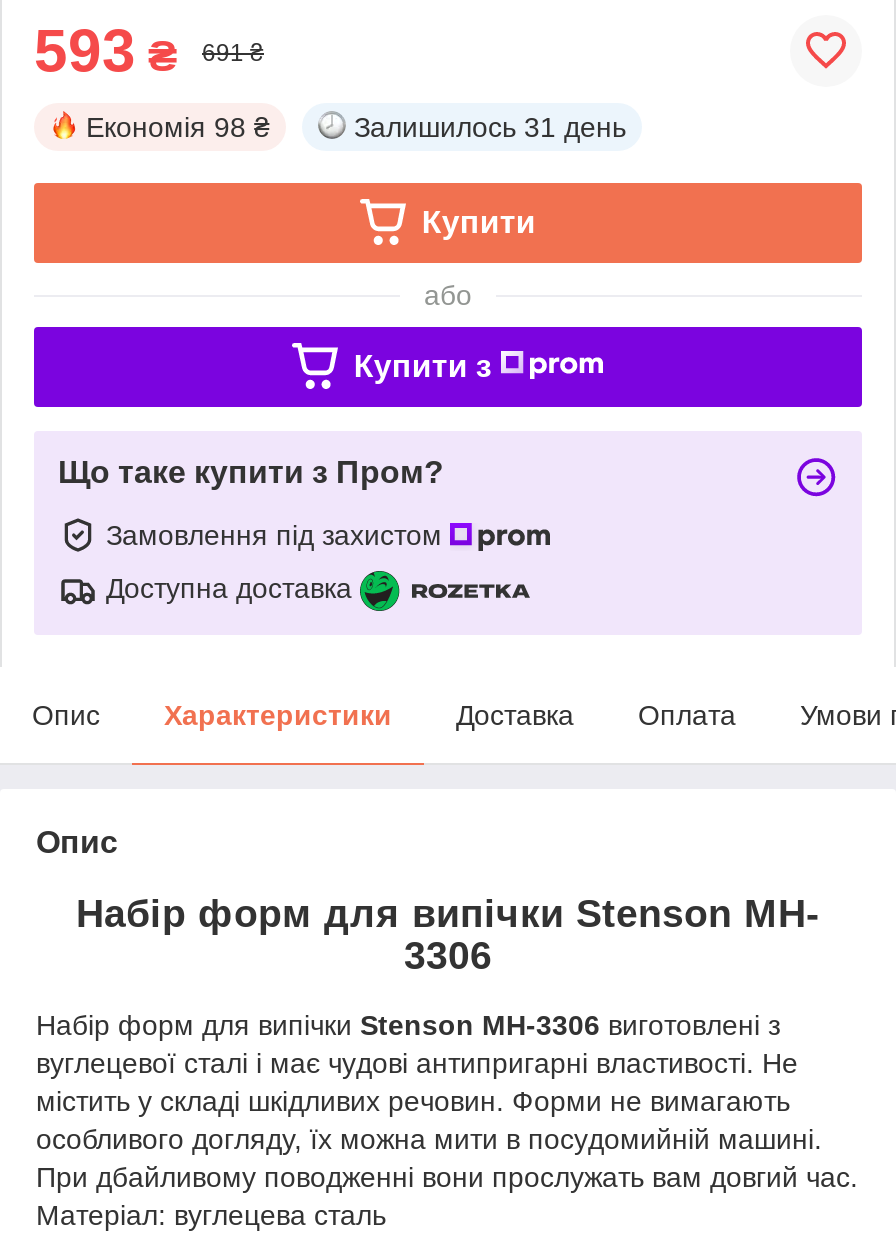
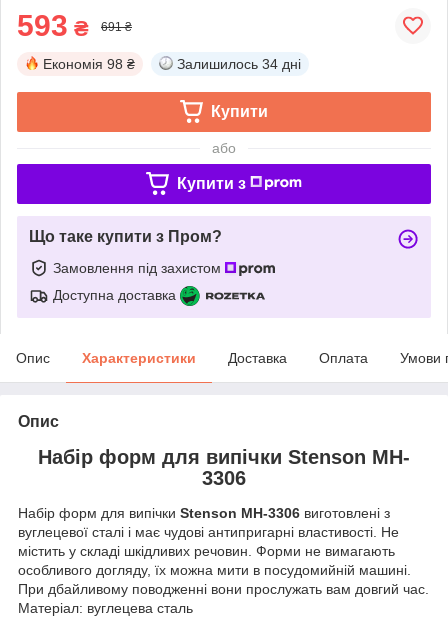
[354,111,626,143] Залишилось 31 день -> [177,56,301,72] Залишилось 34 дні

